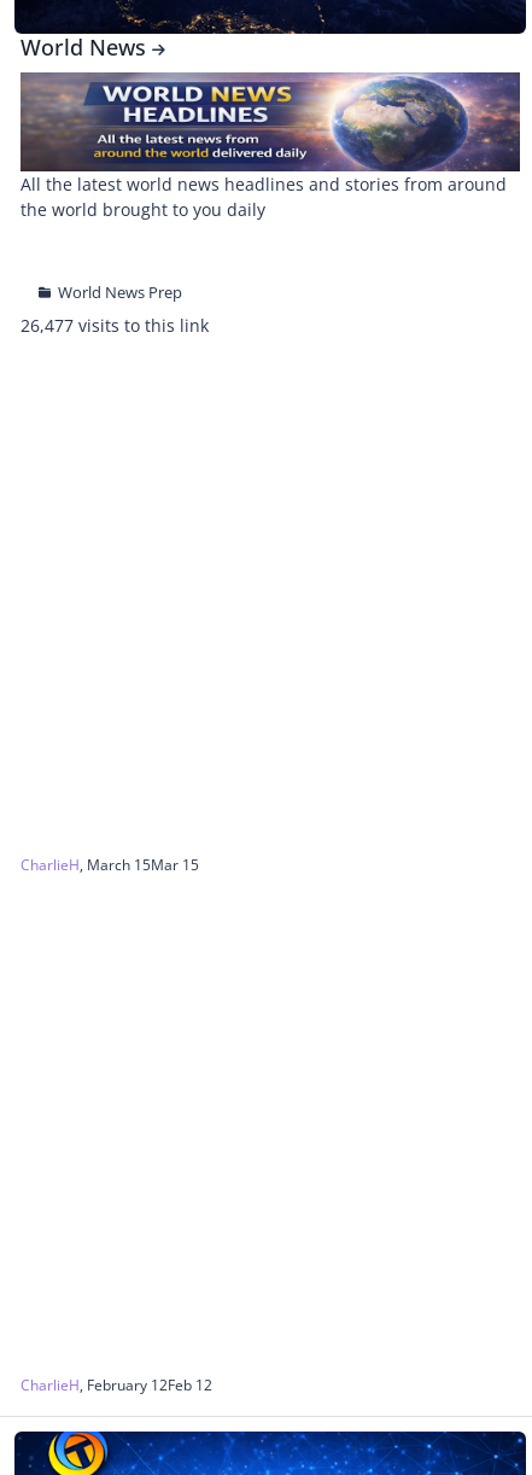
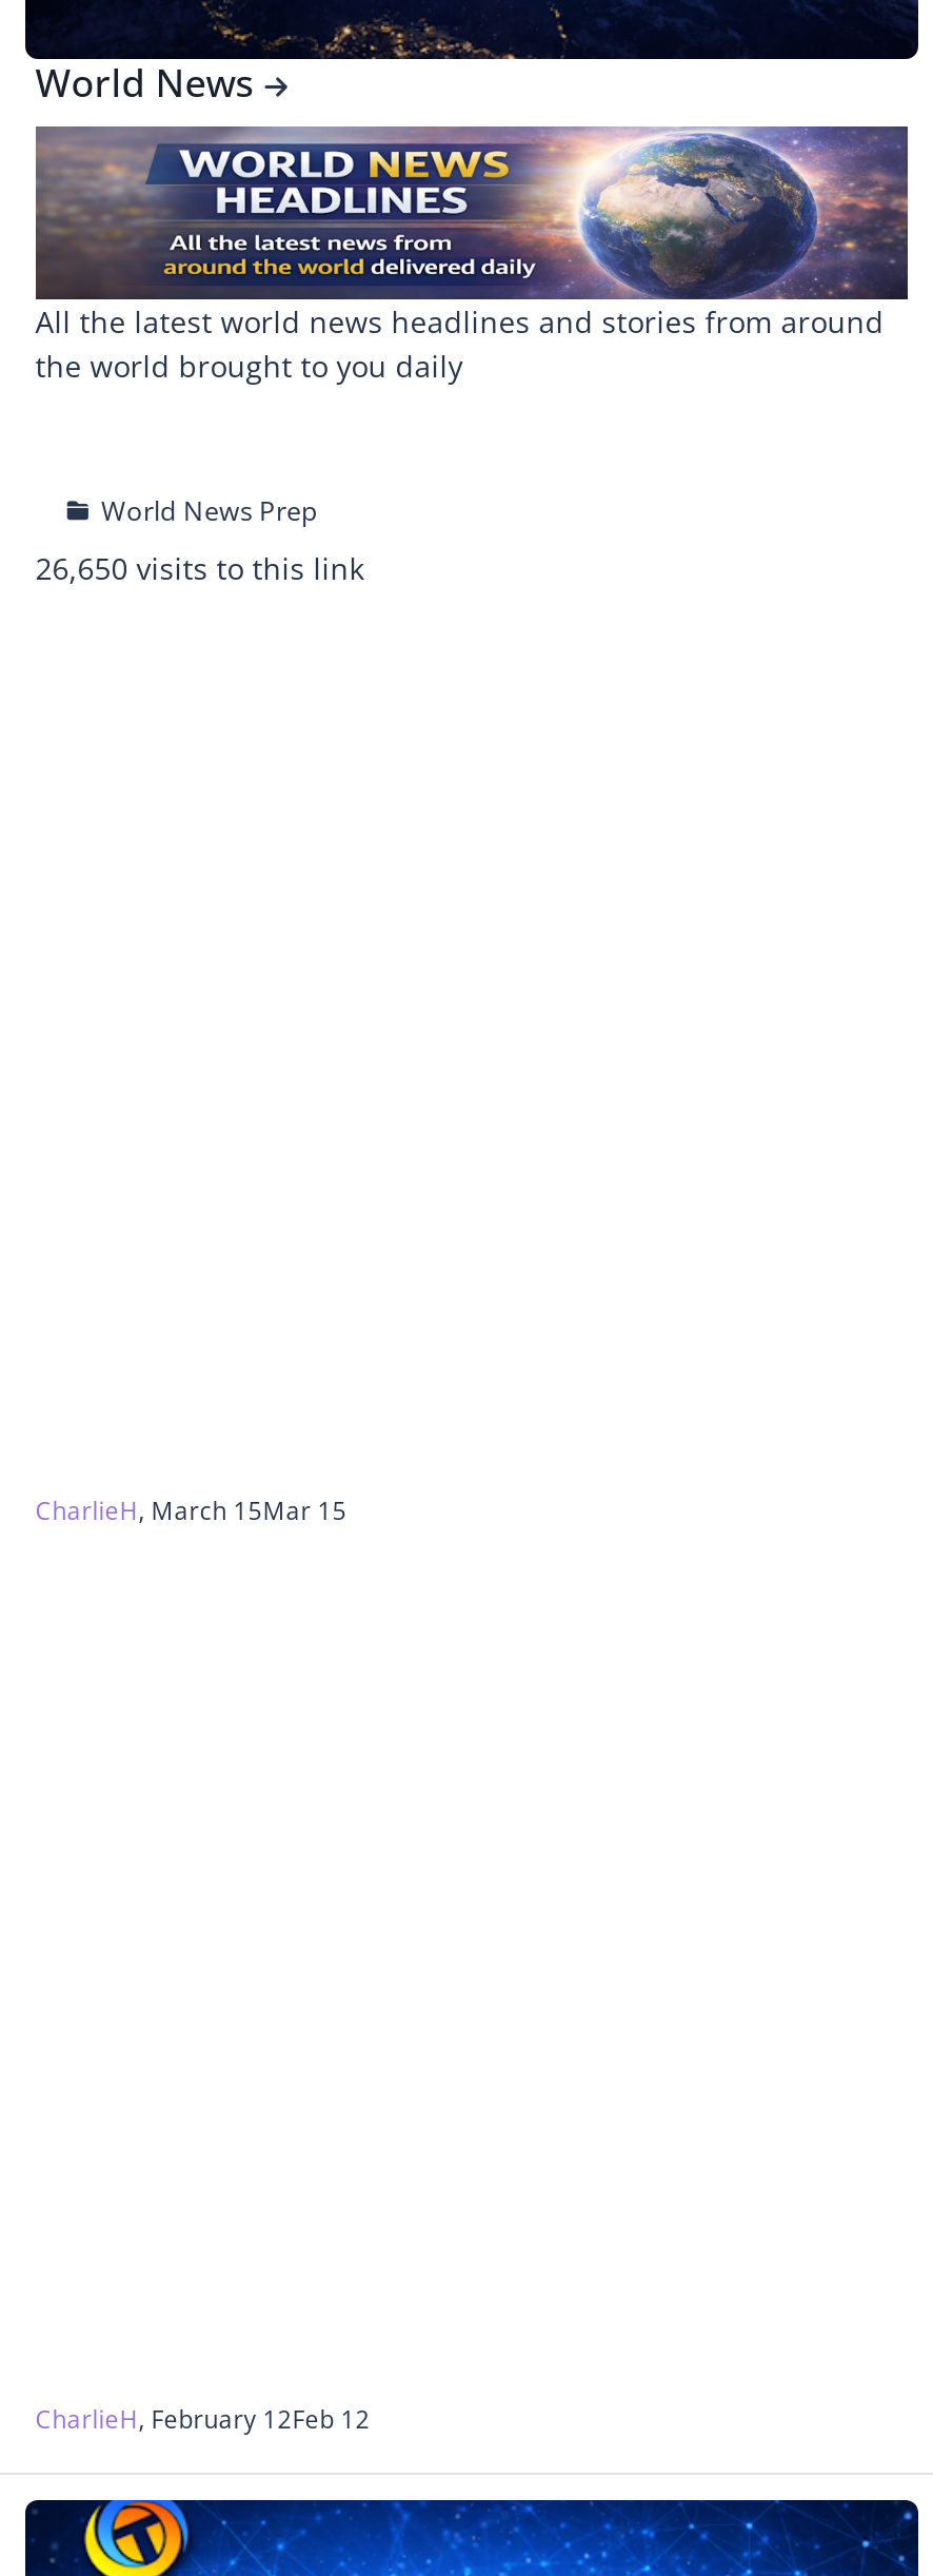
[20,313,208,336] 26,477 visits to this link -> [35,547,364,587] 26,650 visits to this link

